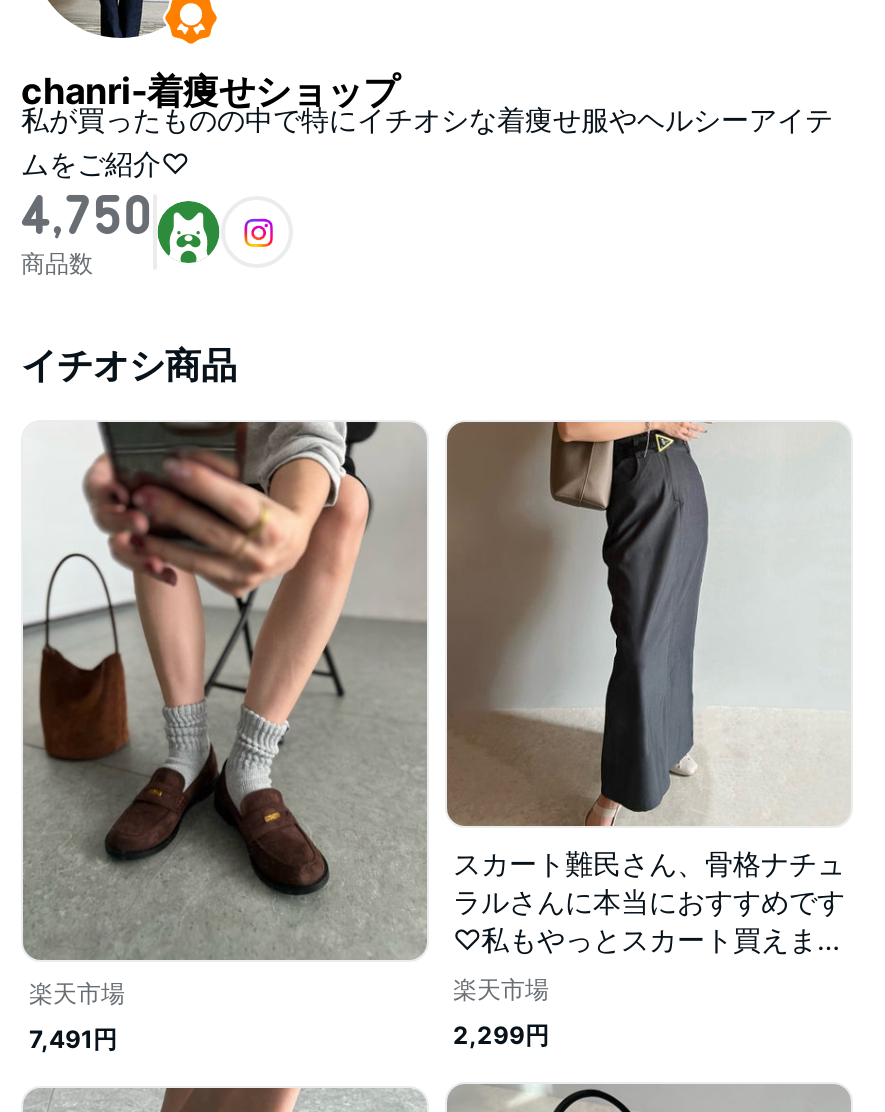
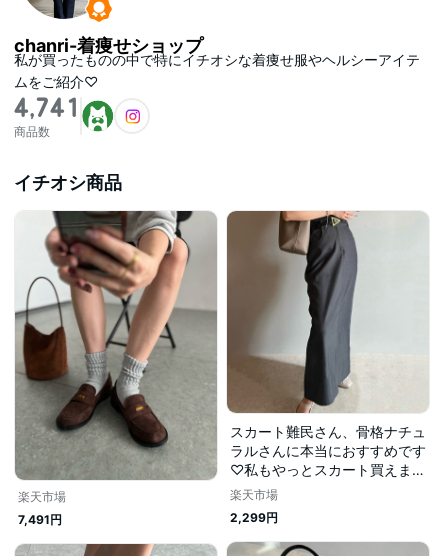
[21,192,153,240] 4,750 -> [14,96,80,120] 4,741

